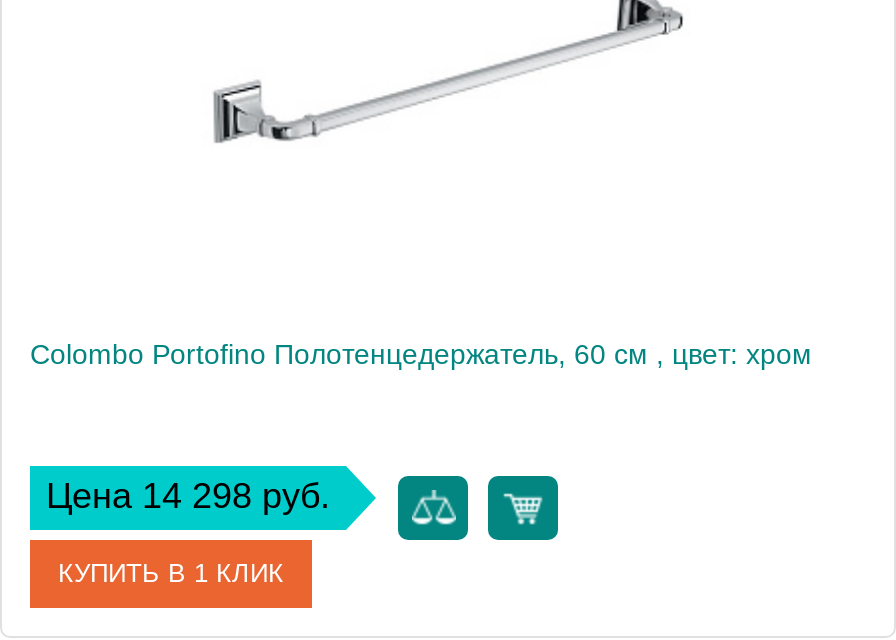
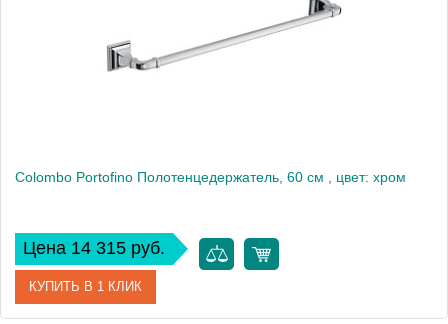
[46,476,330,516] Цена 14 298 руб. -> [23,238,165,258] Цена 14 315 руб.

